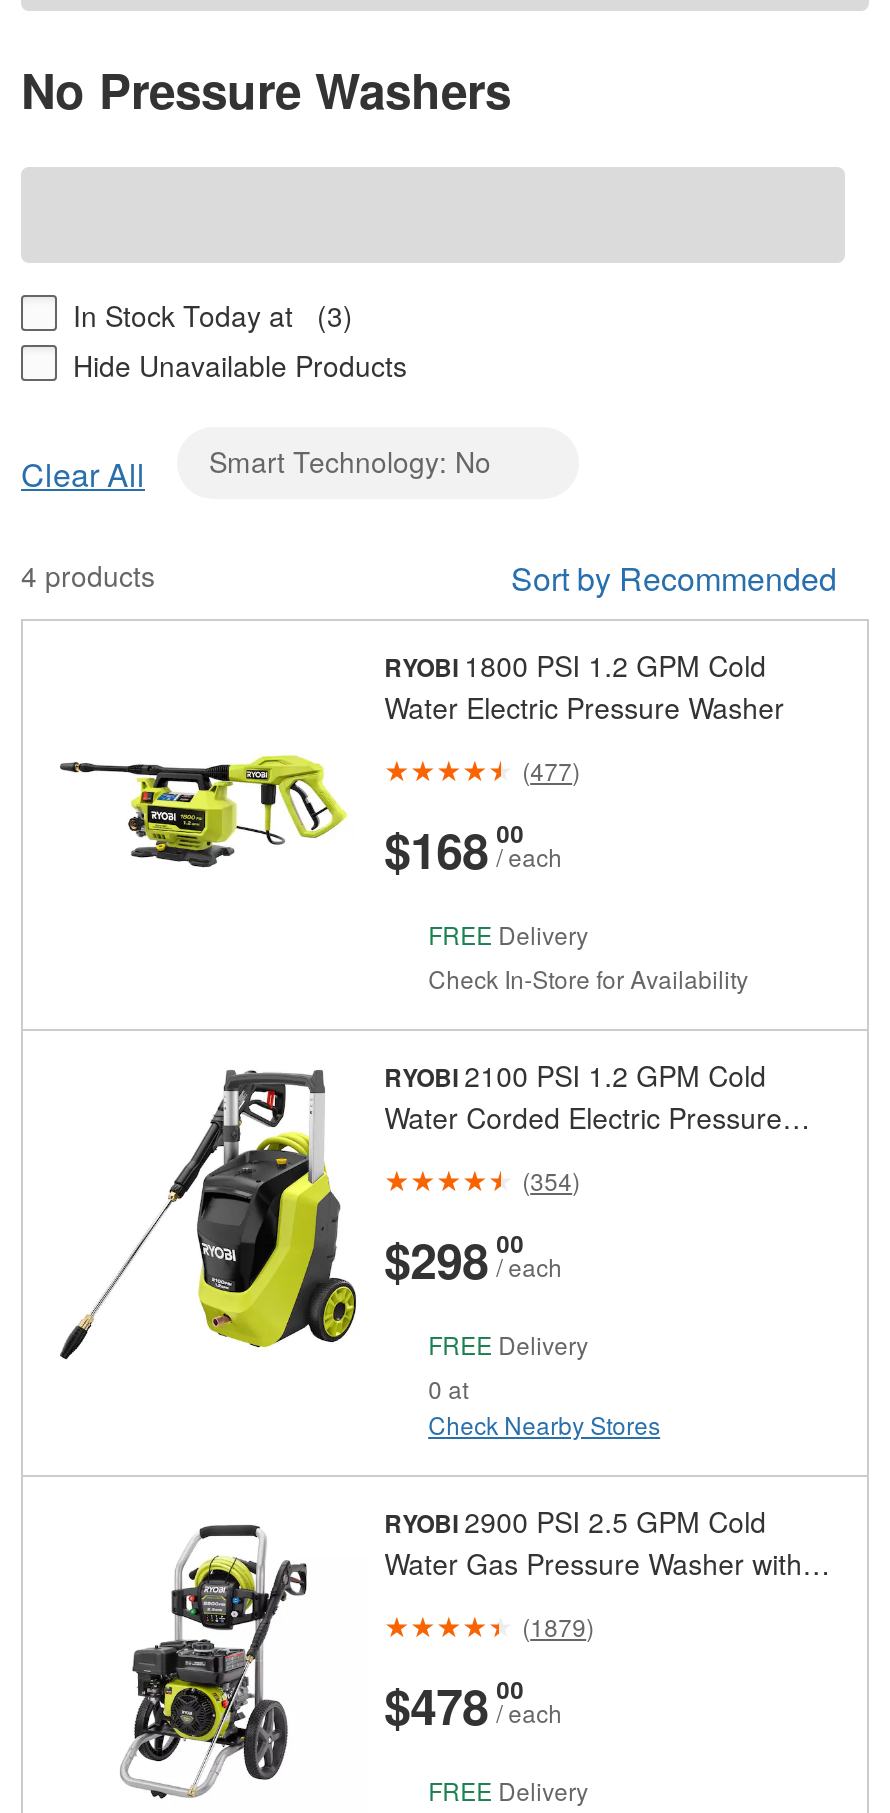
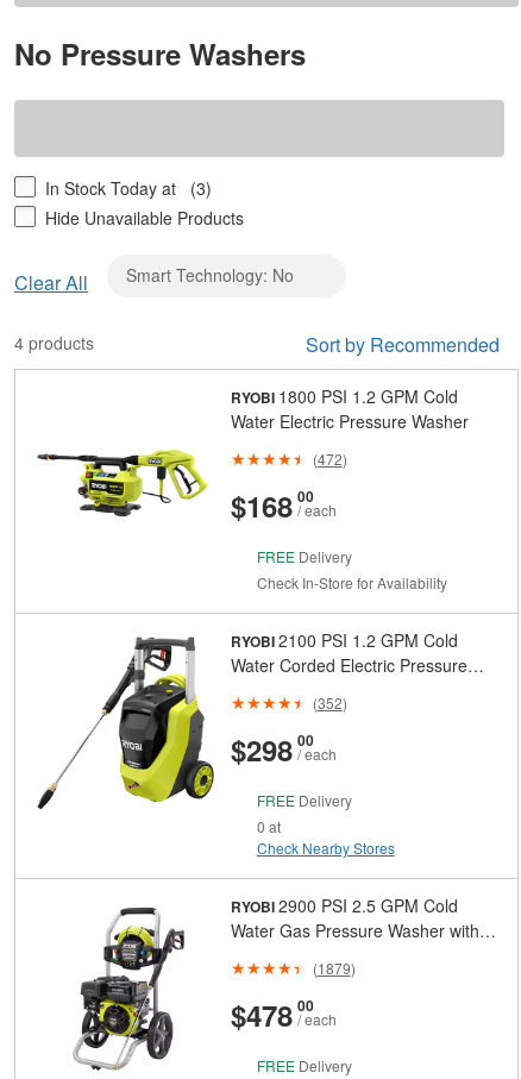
[522,753,580,787] (477) -> [312,448,347,468] (472)
[522,1163,580,1197] (354) -> [312,692,347,712] (352)

